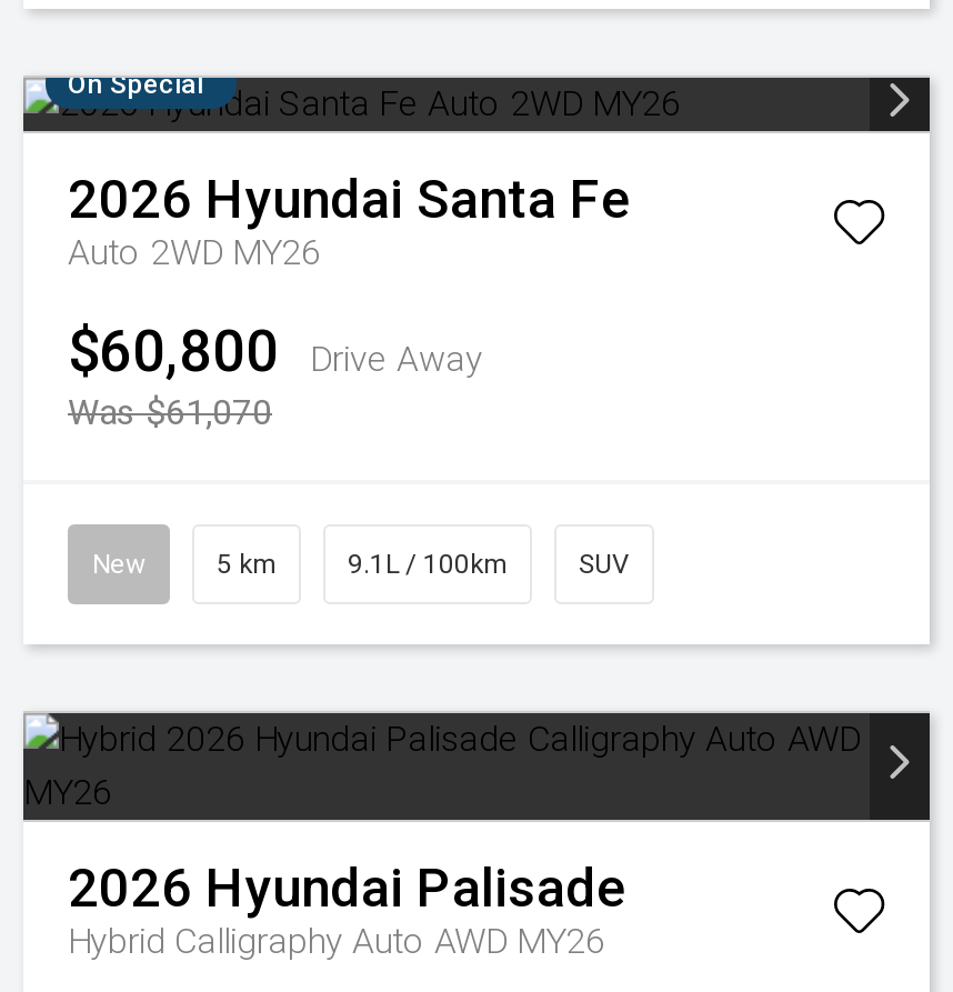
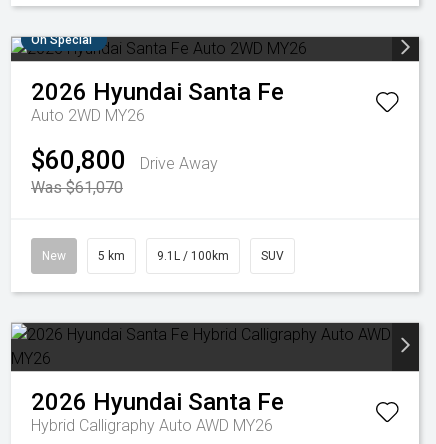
[68,858,625,920] 2026 Hyundai Palisade -> [31,388,284,416] 2026 Hyundai Santa Fe

